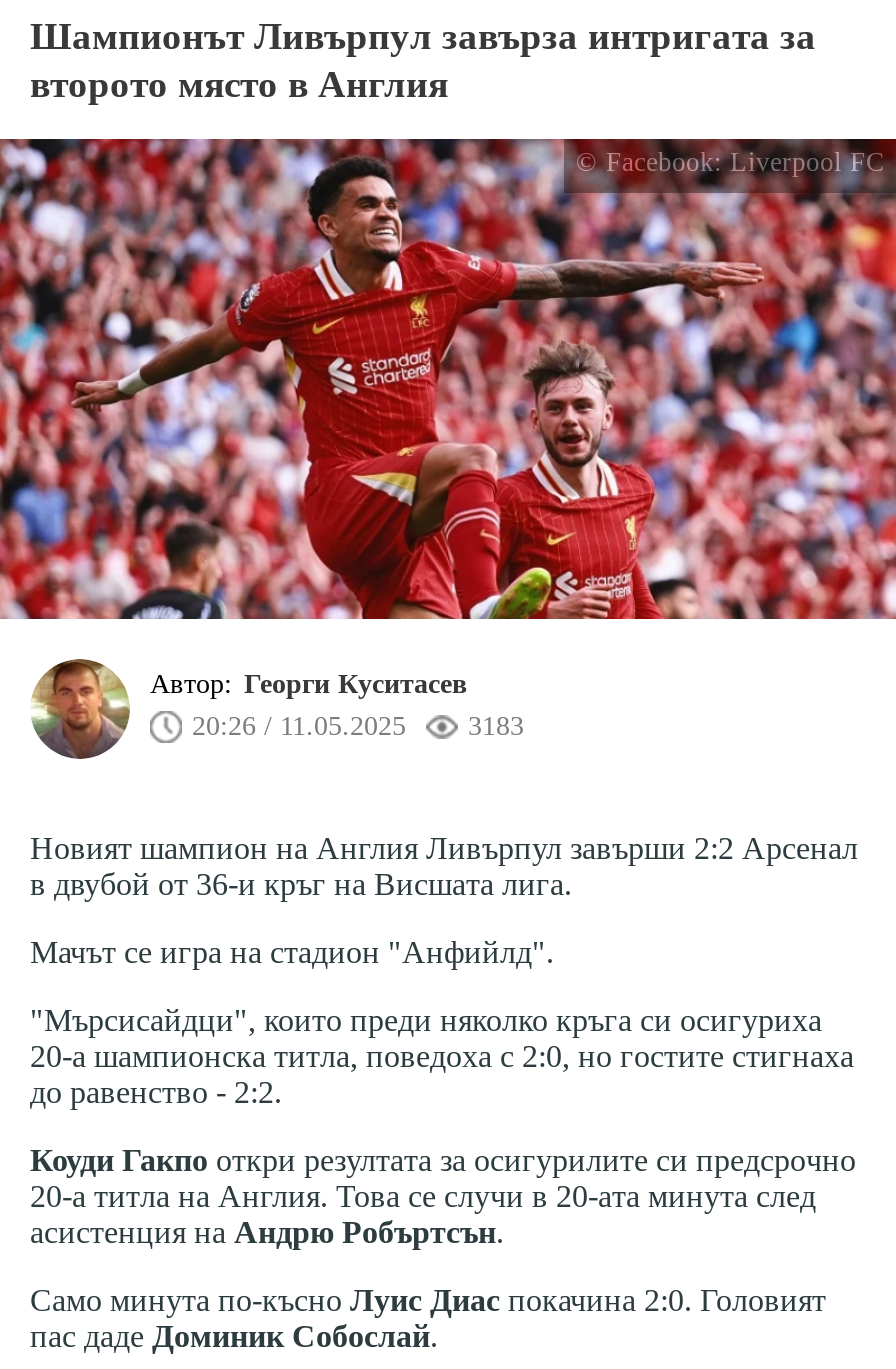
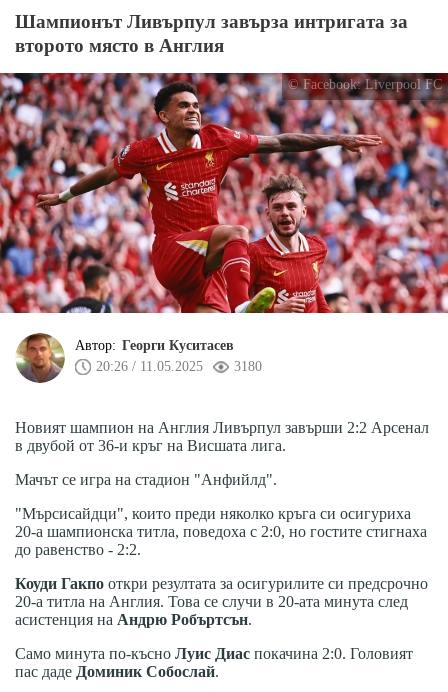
[468,711,524,741] 3183 -> [234,359,262,374] 3180

